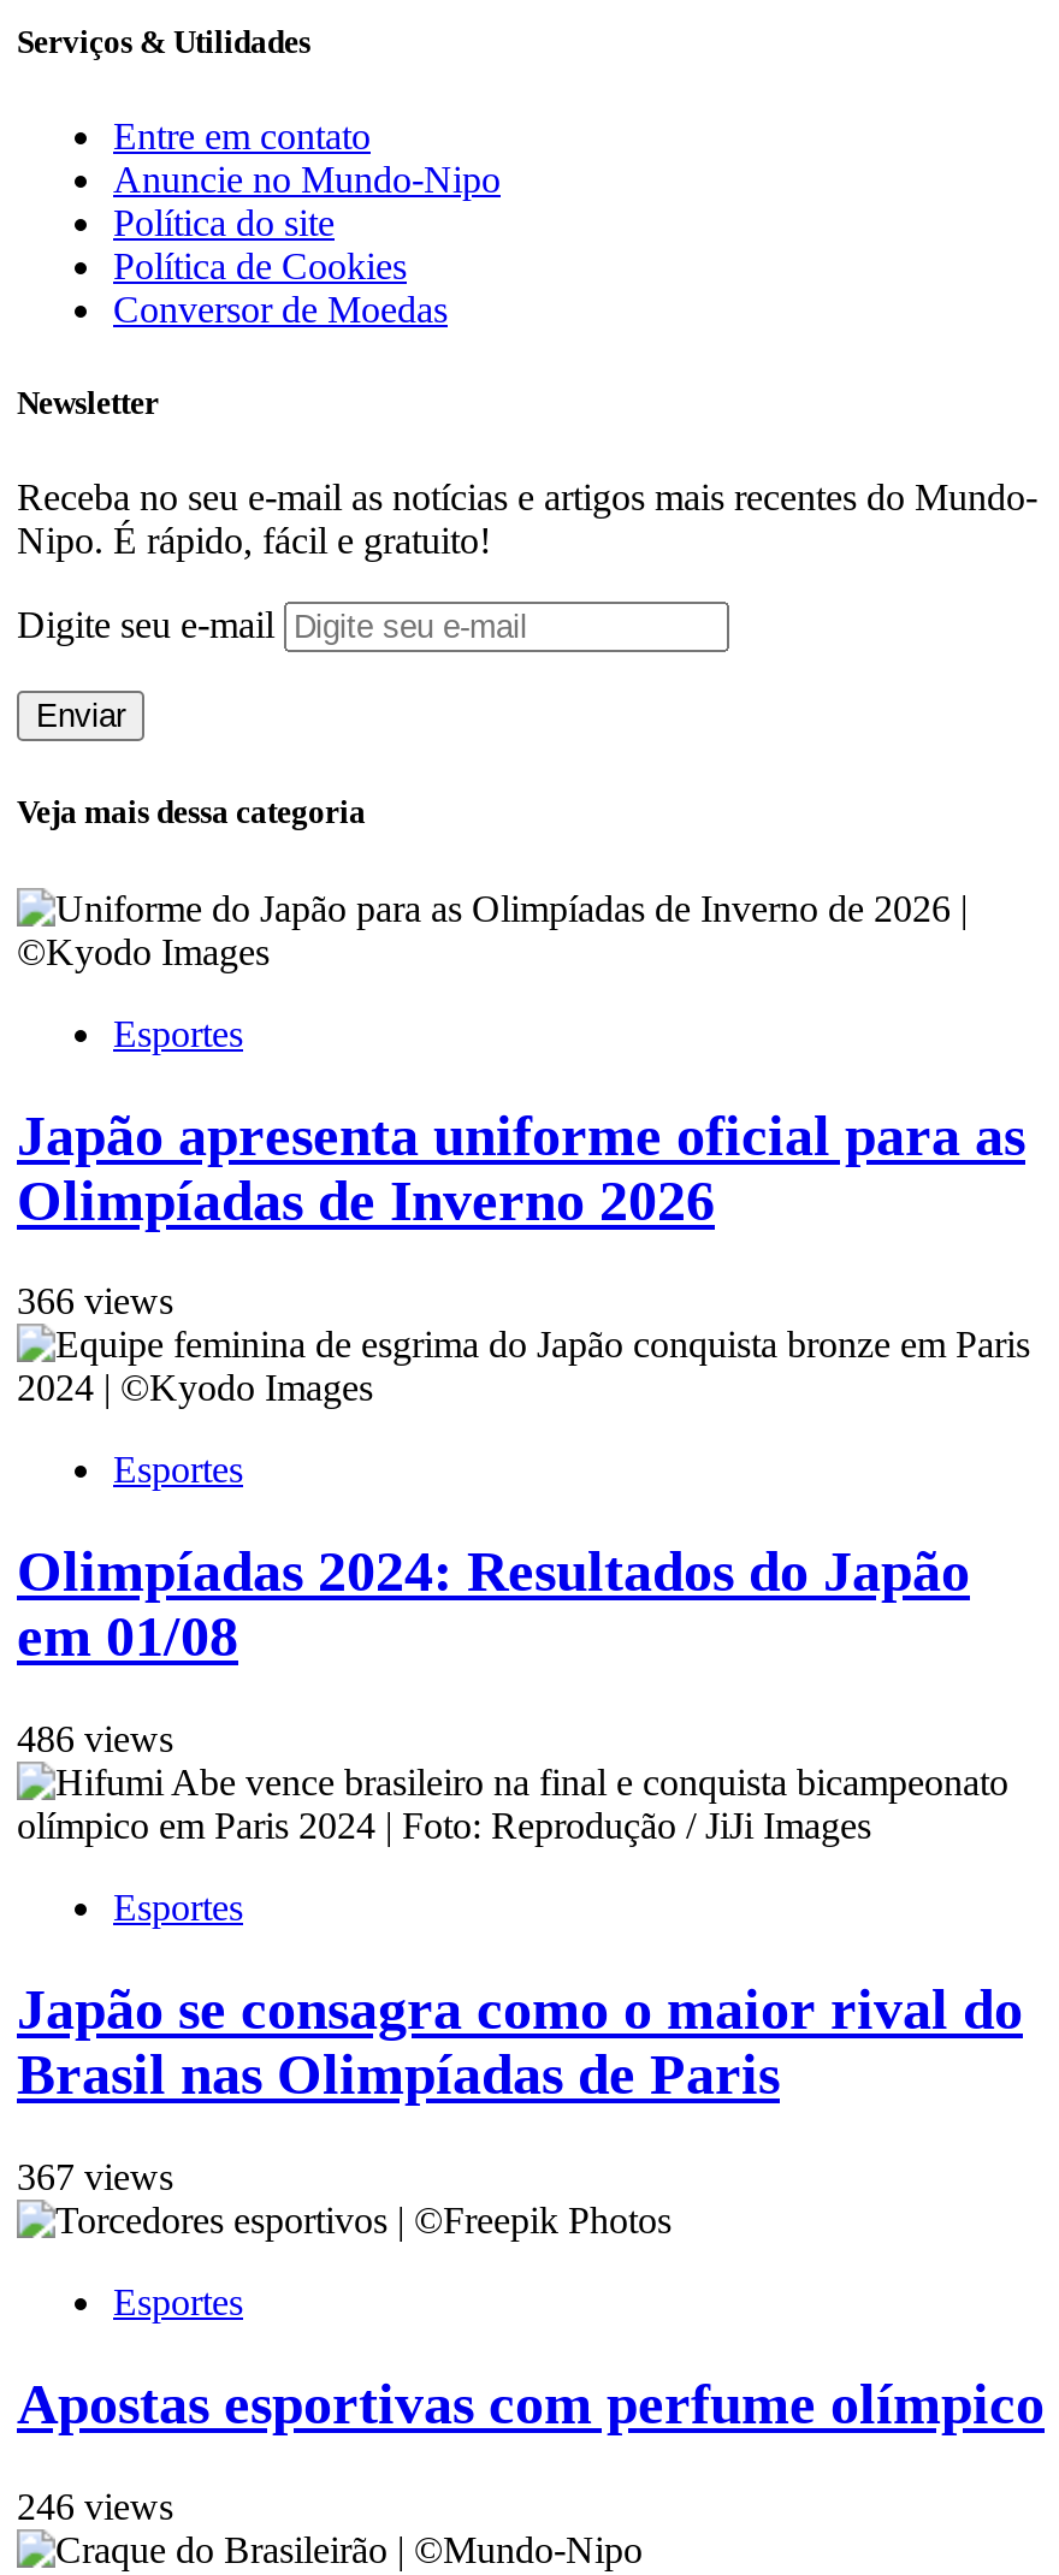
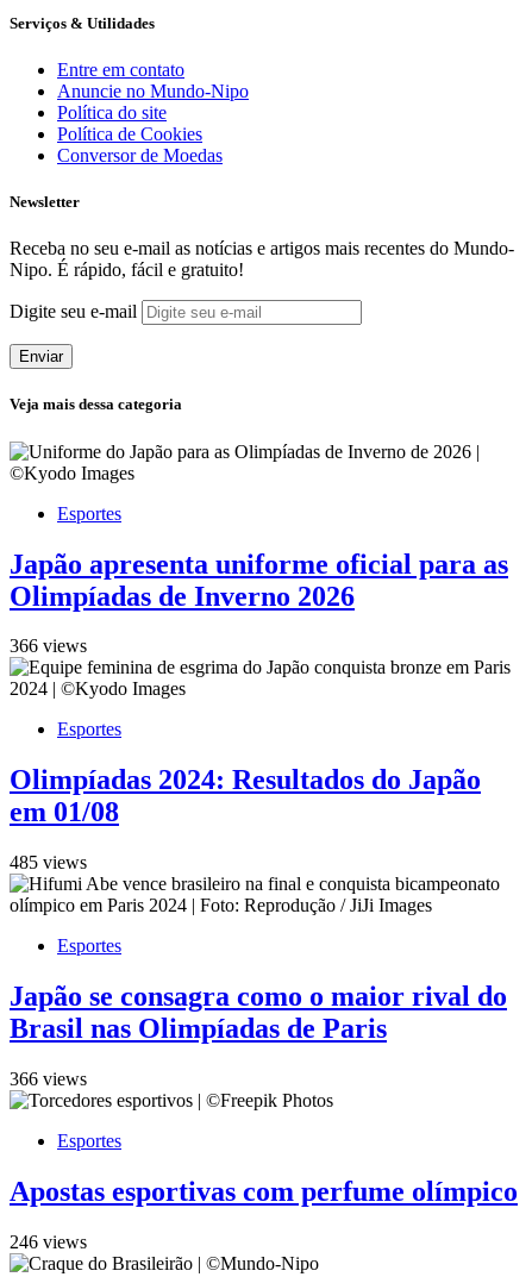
[17,1719,173,1760] 486 views -> [10,852,87,873] 485 views
[17,2157,173,2197] 367 views -> [10,1069,87,1089] 366 views

